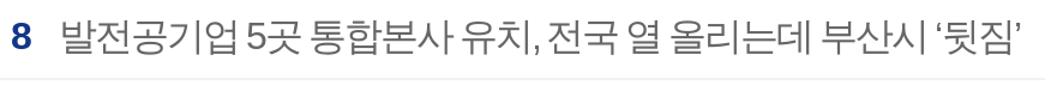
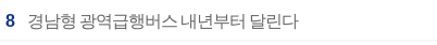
[59,16,1021,56] 발전공기업 5곳 통합본사 유치, 전국 열 올리는데 부산시 ‘뒷짐’ -> [27,12,298,30] 경남형 광역급행버스 내년부터 달린다

